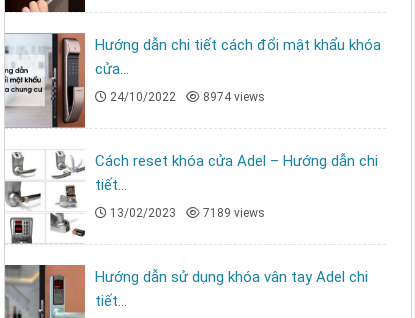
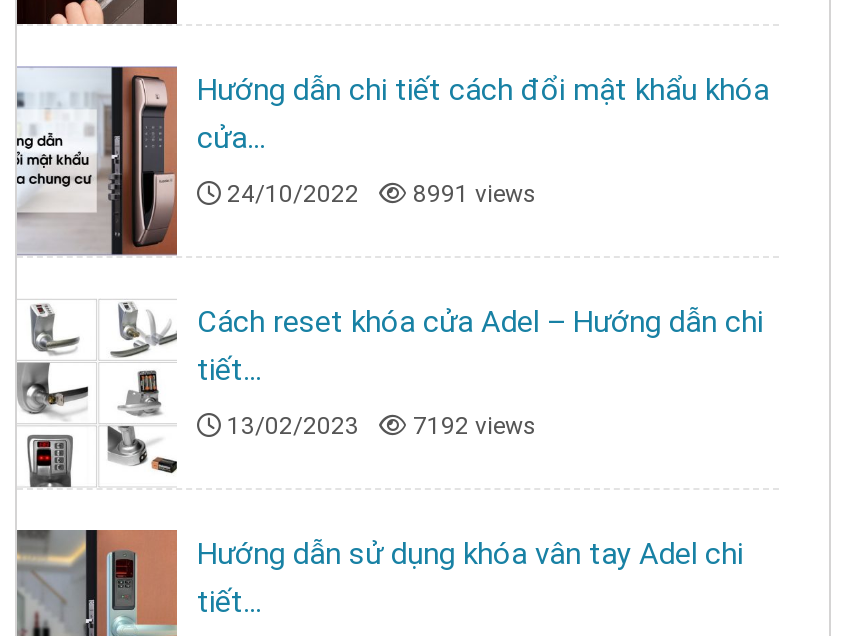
[110,90,265,104] 24/10/2022 8974 views -> [227,180,537,208] 24/10/2022 8991 views
[110,206,265,220] 13/02/2023 7189 views -> [227,412,537,440] 13/02/2023 7192 views

